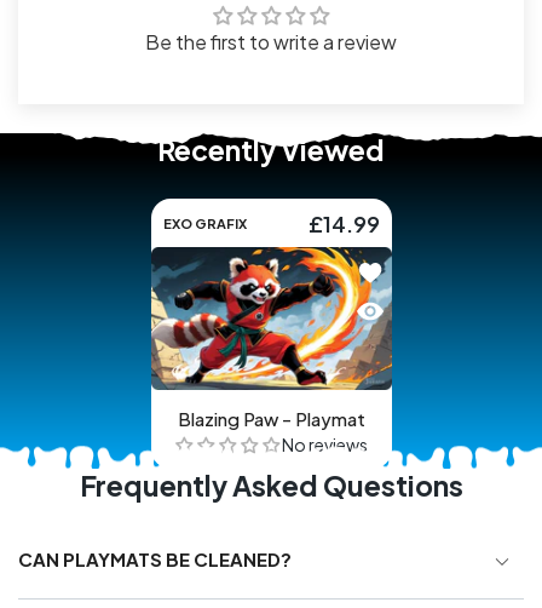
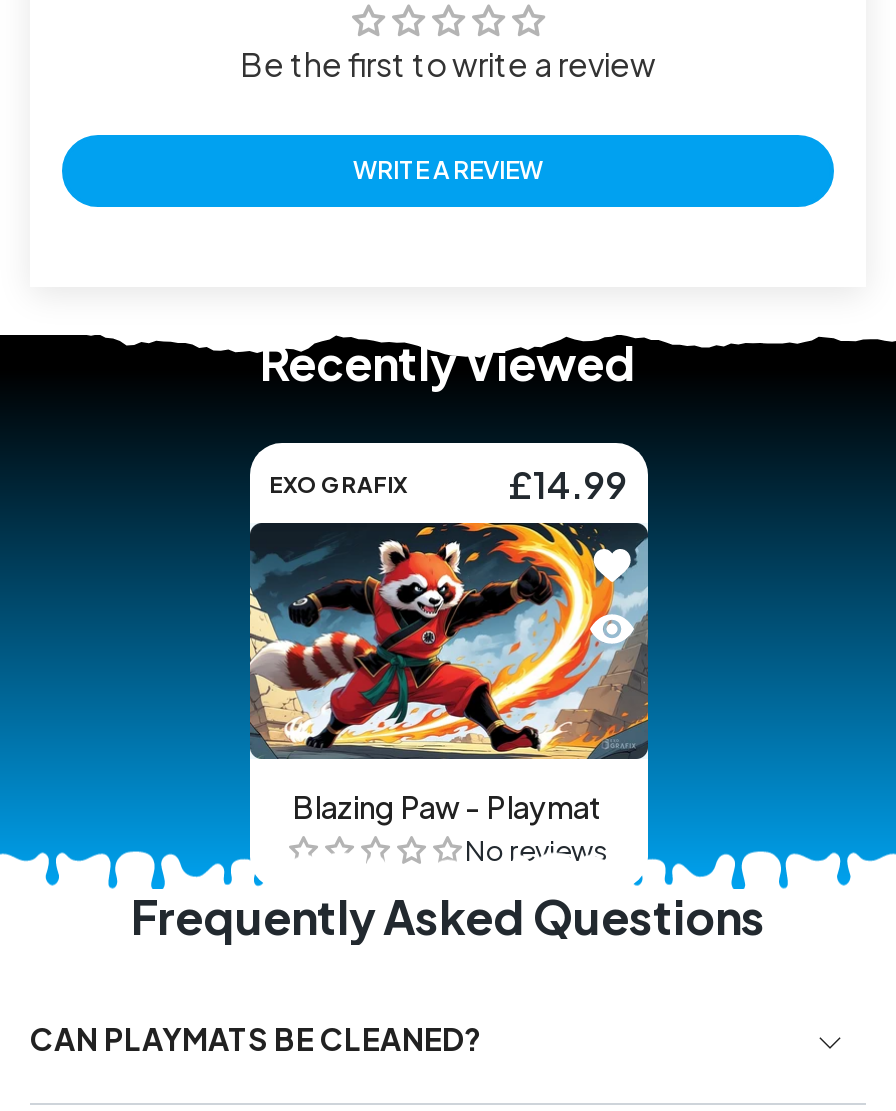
none -> [353,155,543,185] WRITE A REVIEW

